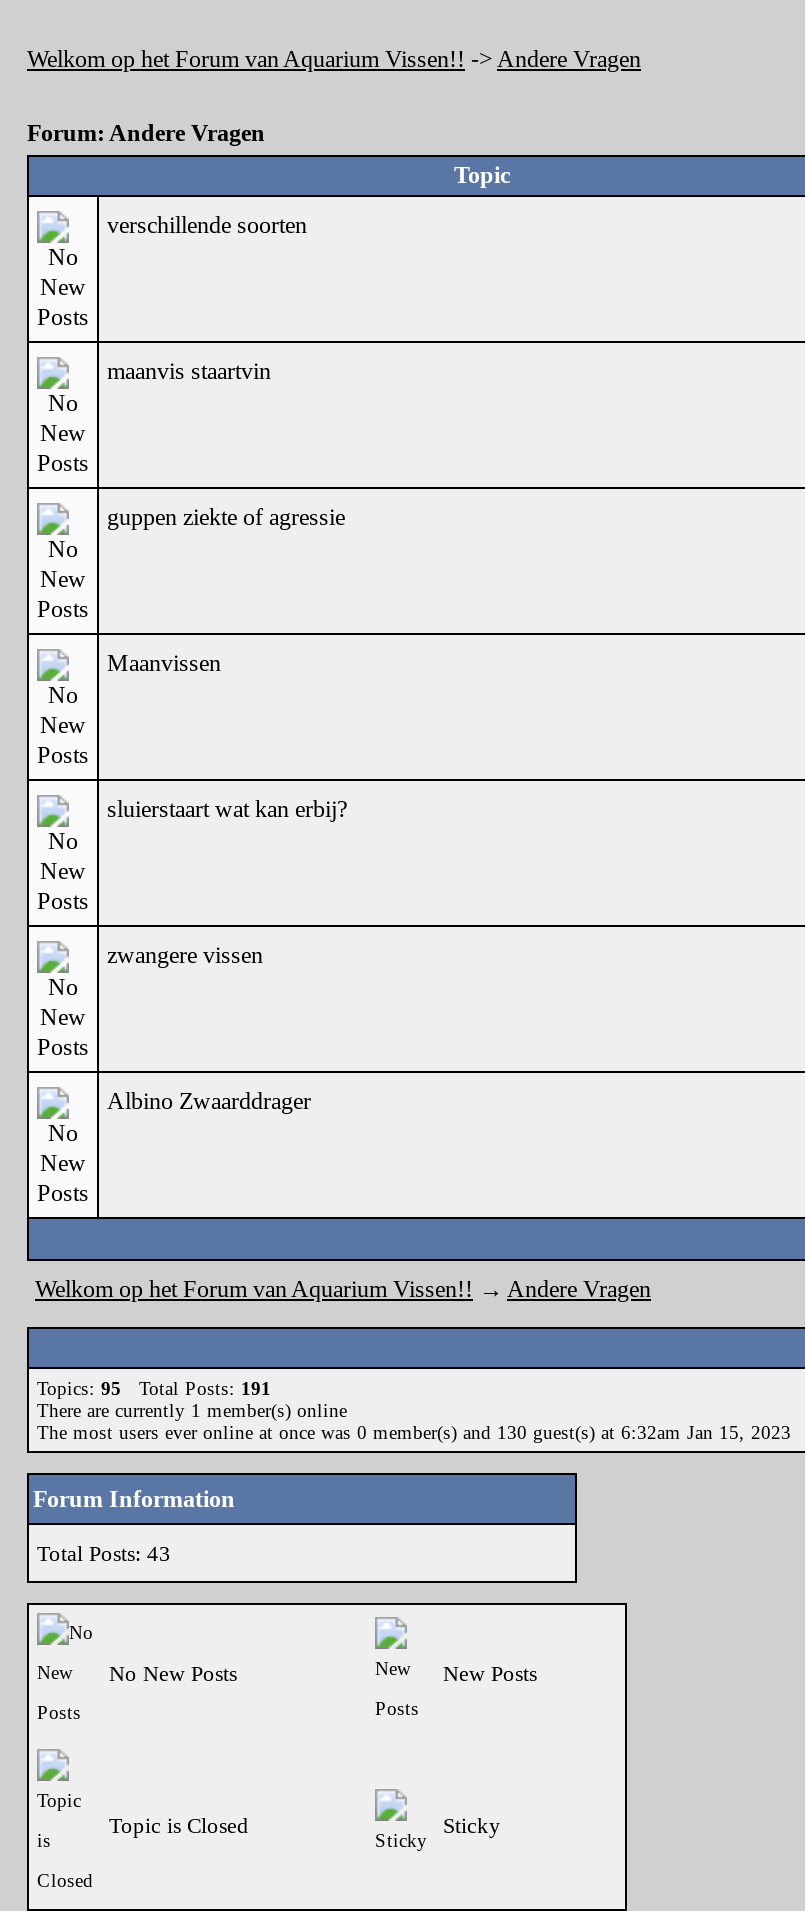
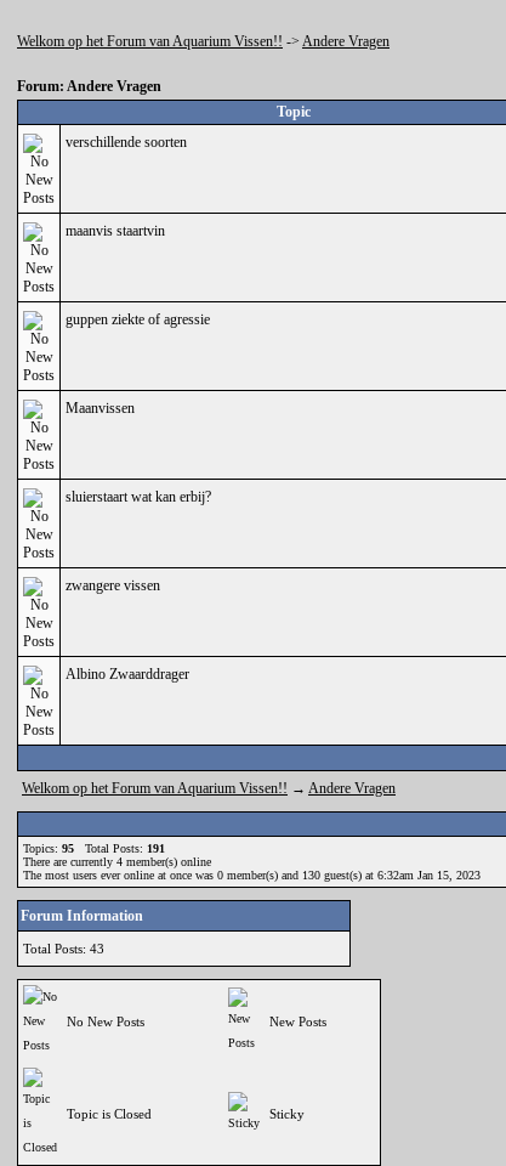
[37,1399,347,1421] There are currently 1 member(s) online -> [23,855,211,868] There are currently 4 member(s) online

